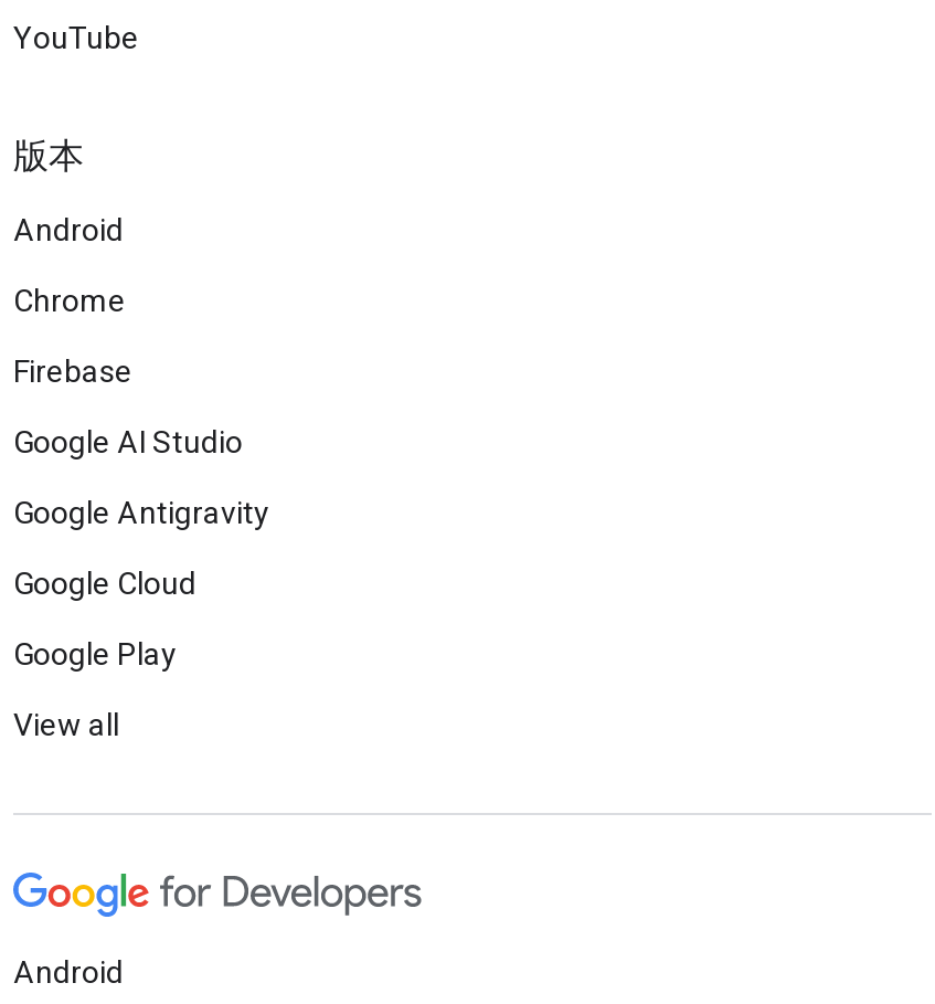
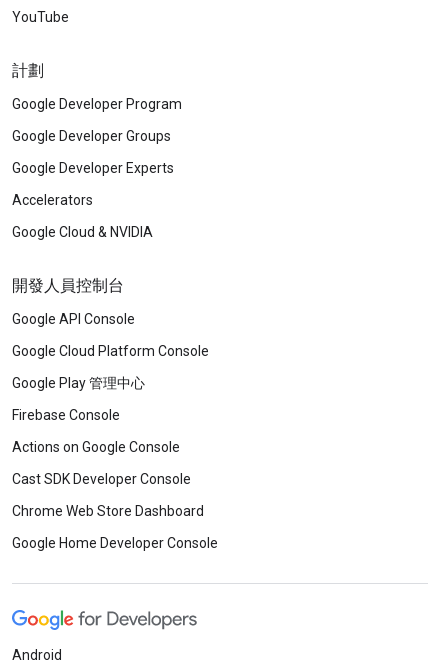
[13,135,269,742] 版本 | Android | Chrome | Firebase | Google AI Studio | Google Antigravity | Google Cloud | Google Play | View all -> [12,61,218,551] 計劃 | Google Developer Program | Google Developer Groups | Google Developer Experts | Accelerators | Google Cloud & NVIDIA | 開發人員控制台 | Google API Console | Google Cloud Platform Console | Google Play 管理中心 | Firebase Console | Actions on Google Console | Cast SDK Developer Console | Chrome Web Store Dashboard | Google Home Developer Console

